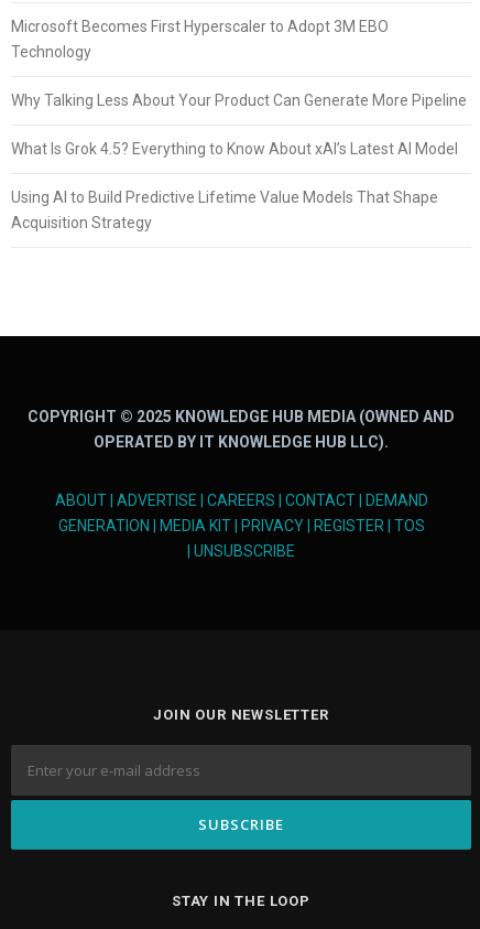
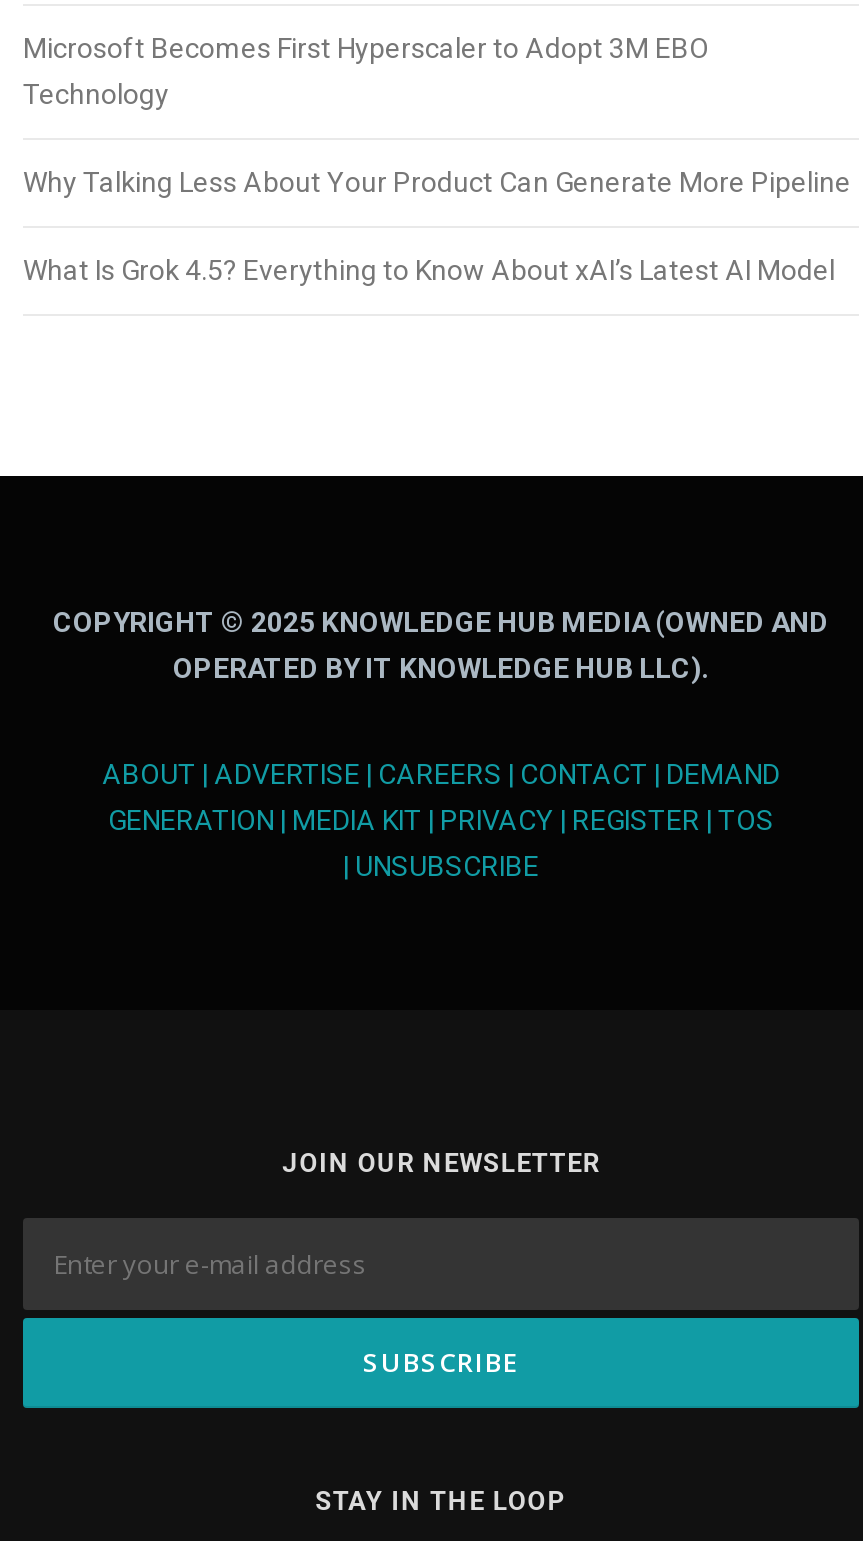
[11,189,438,232] Using AI to Build Predictive Lifetime Value Models That Shape | Acquisition Strategy -> none

